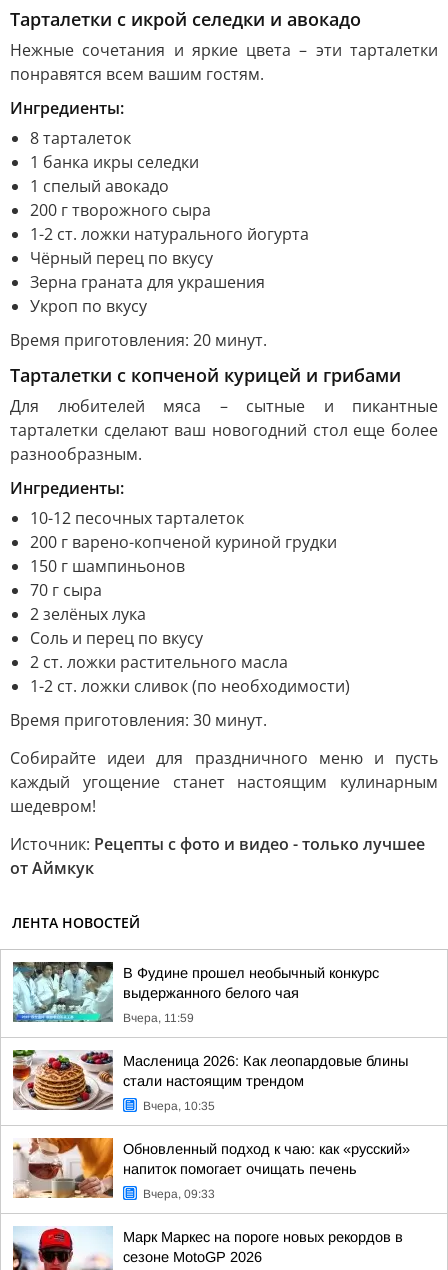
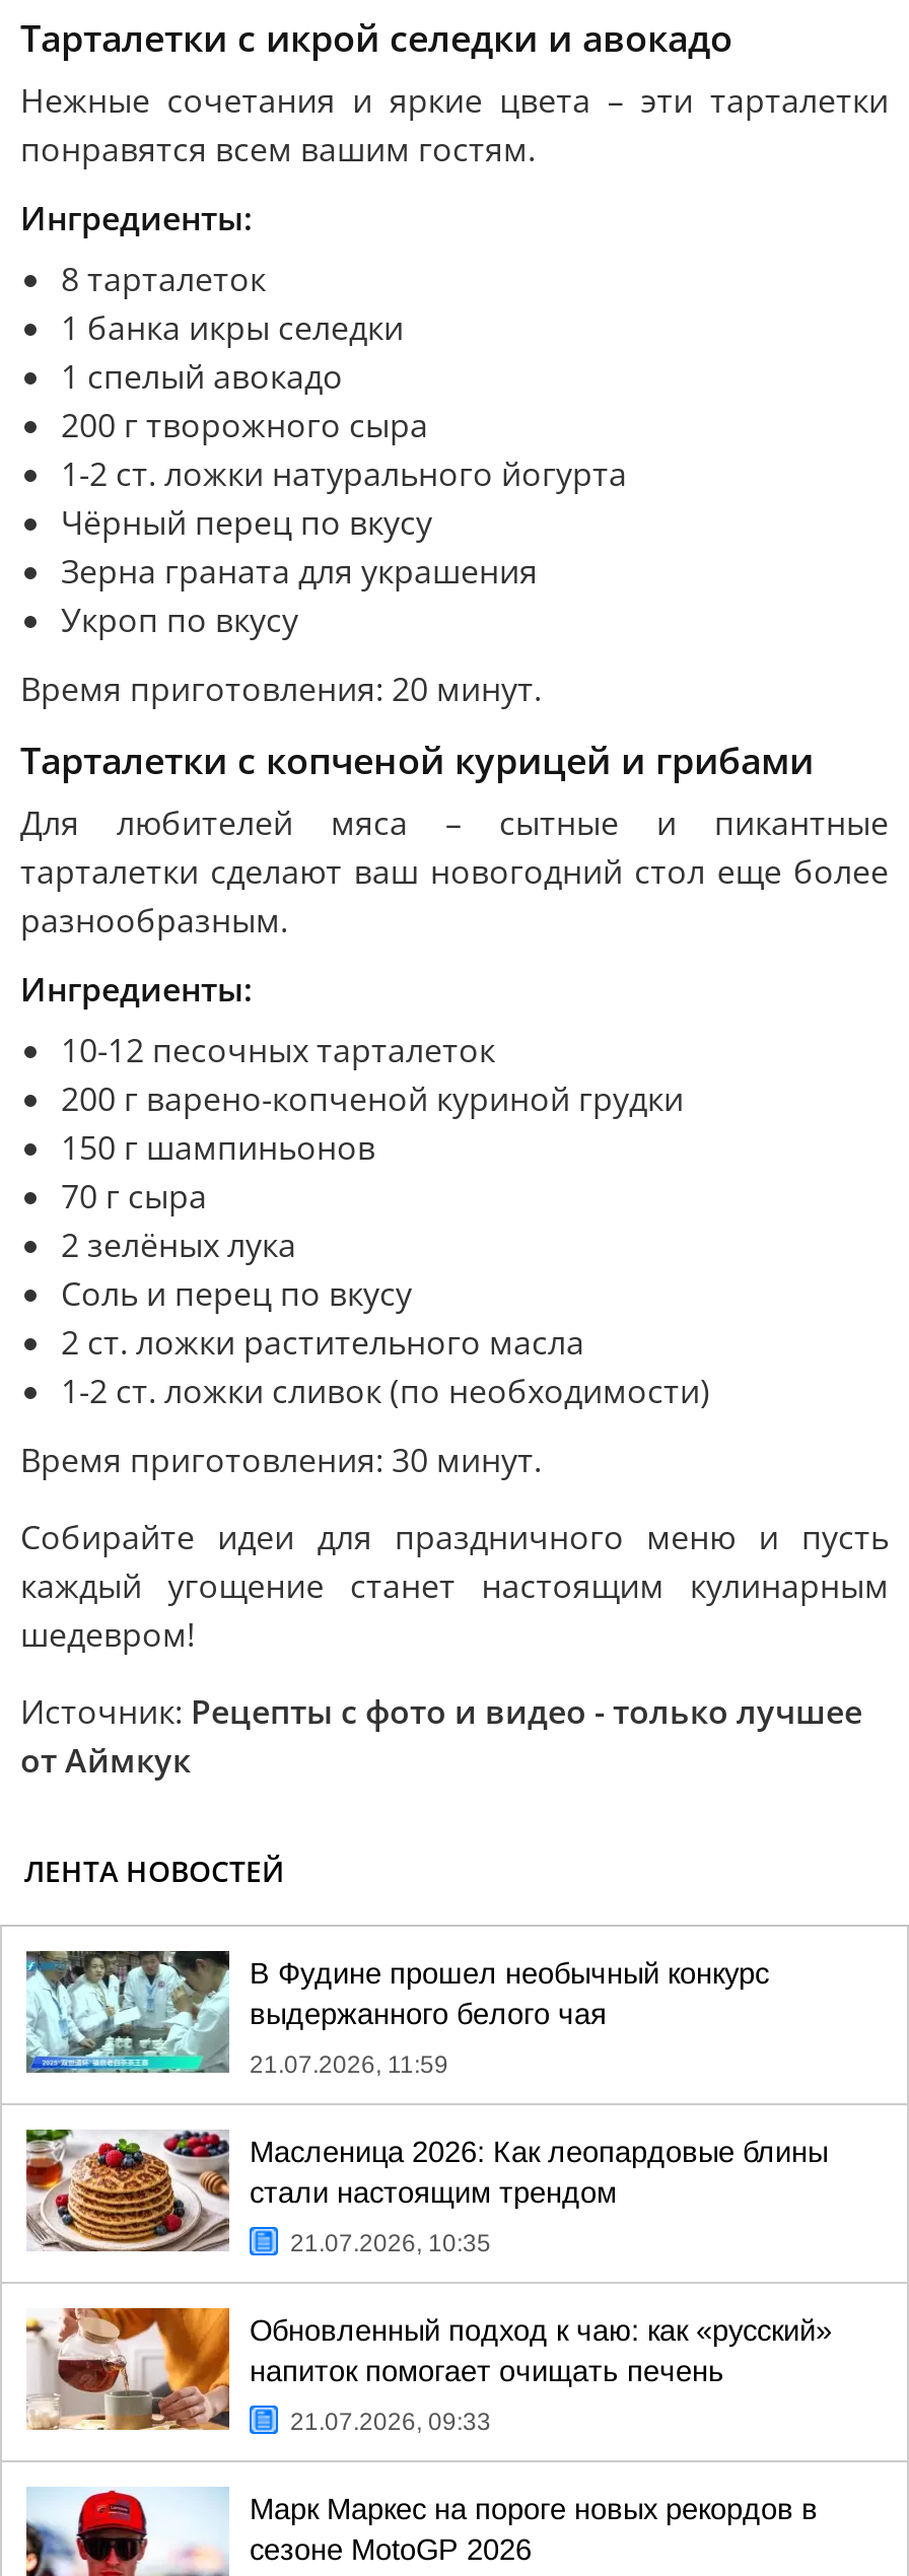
[123,1011,194,1025] Вчера, 11:59 -> [250,2050,448,2079] 21.07.2026, 11:59
[143,1099,215,1113] Вчера, 10:35 -> [290,2229,491,2257] 21.07.2026, 10:35
[143,1187,215,1201] Вчера, 09:33 -> [290,2408,491,2436] 21.07.2026, 09:33

